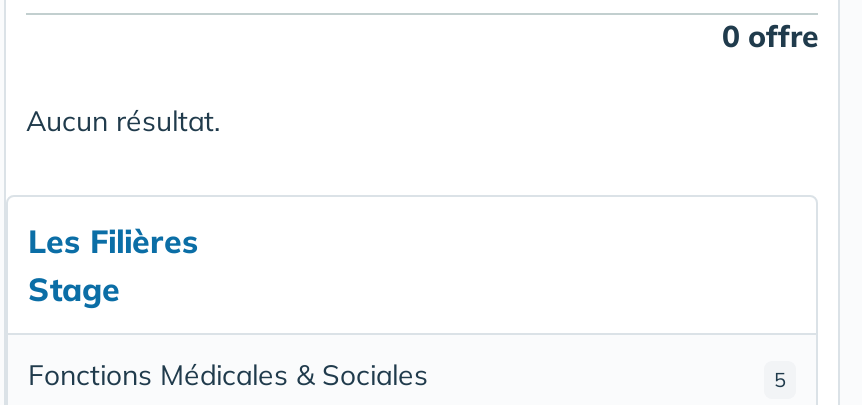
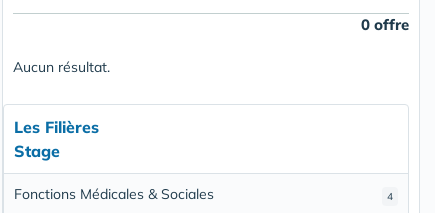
[774,367,786,393] 5 -> [387,190,393,203] 4

